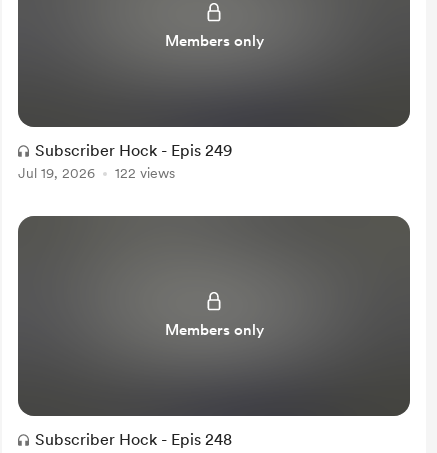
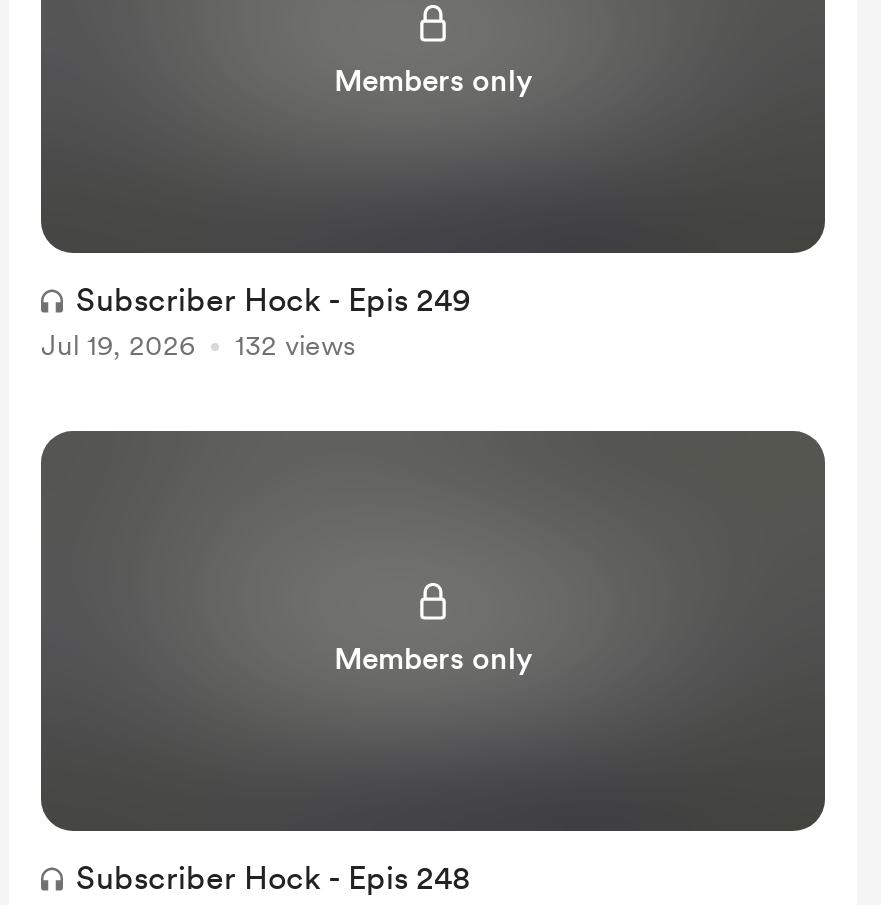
[18,165,175,181] Jul 19, 2026 122 views -> [41,329,355,361] Jul 19, 2026 132 views

